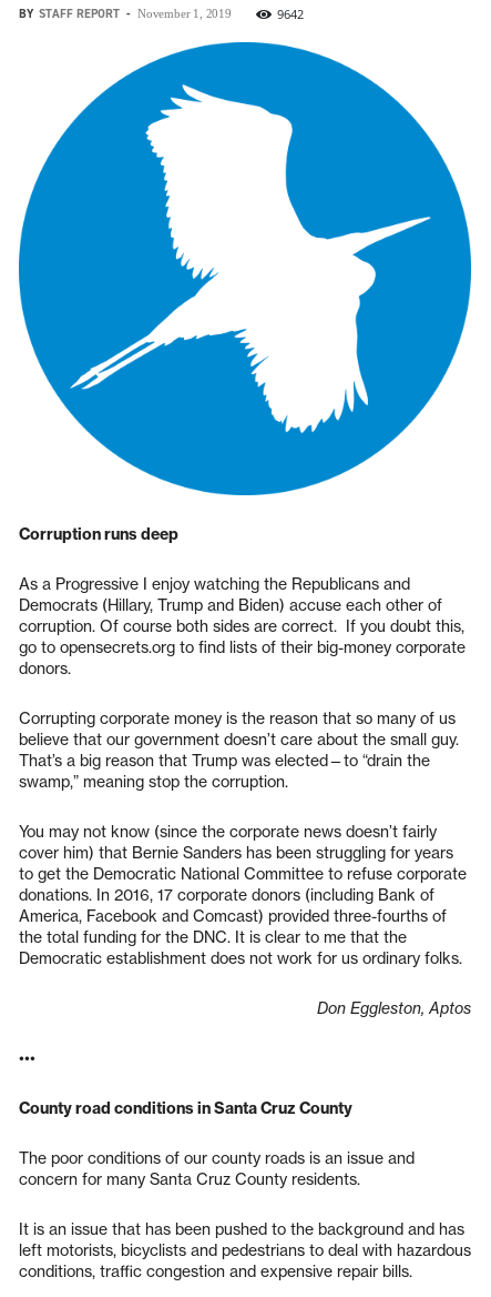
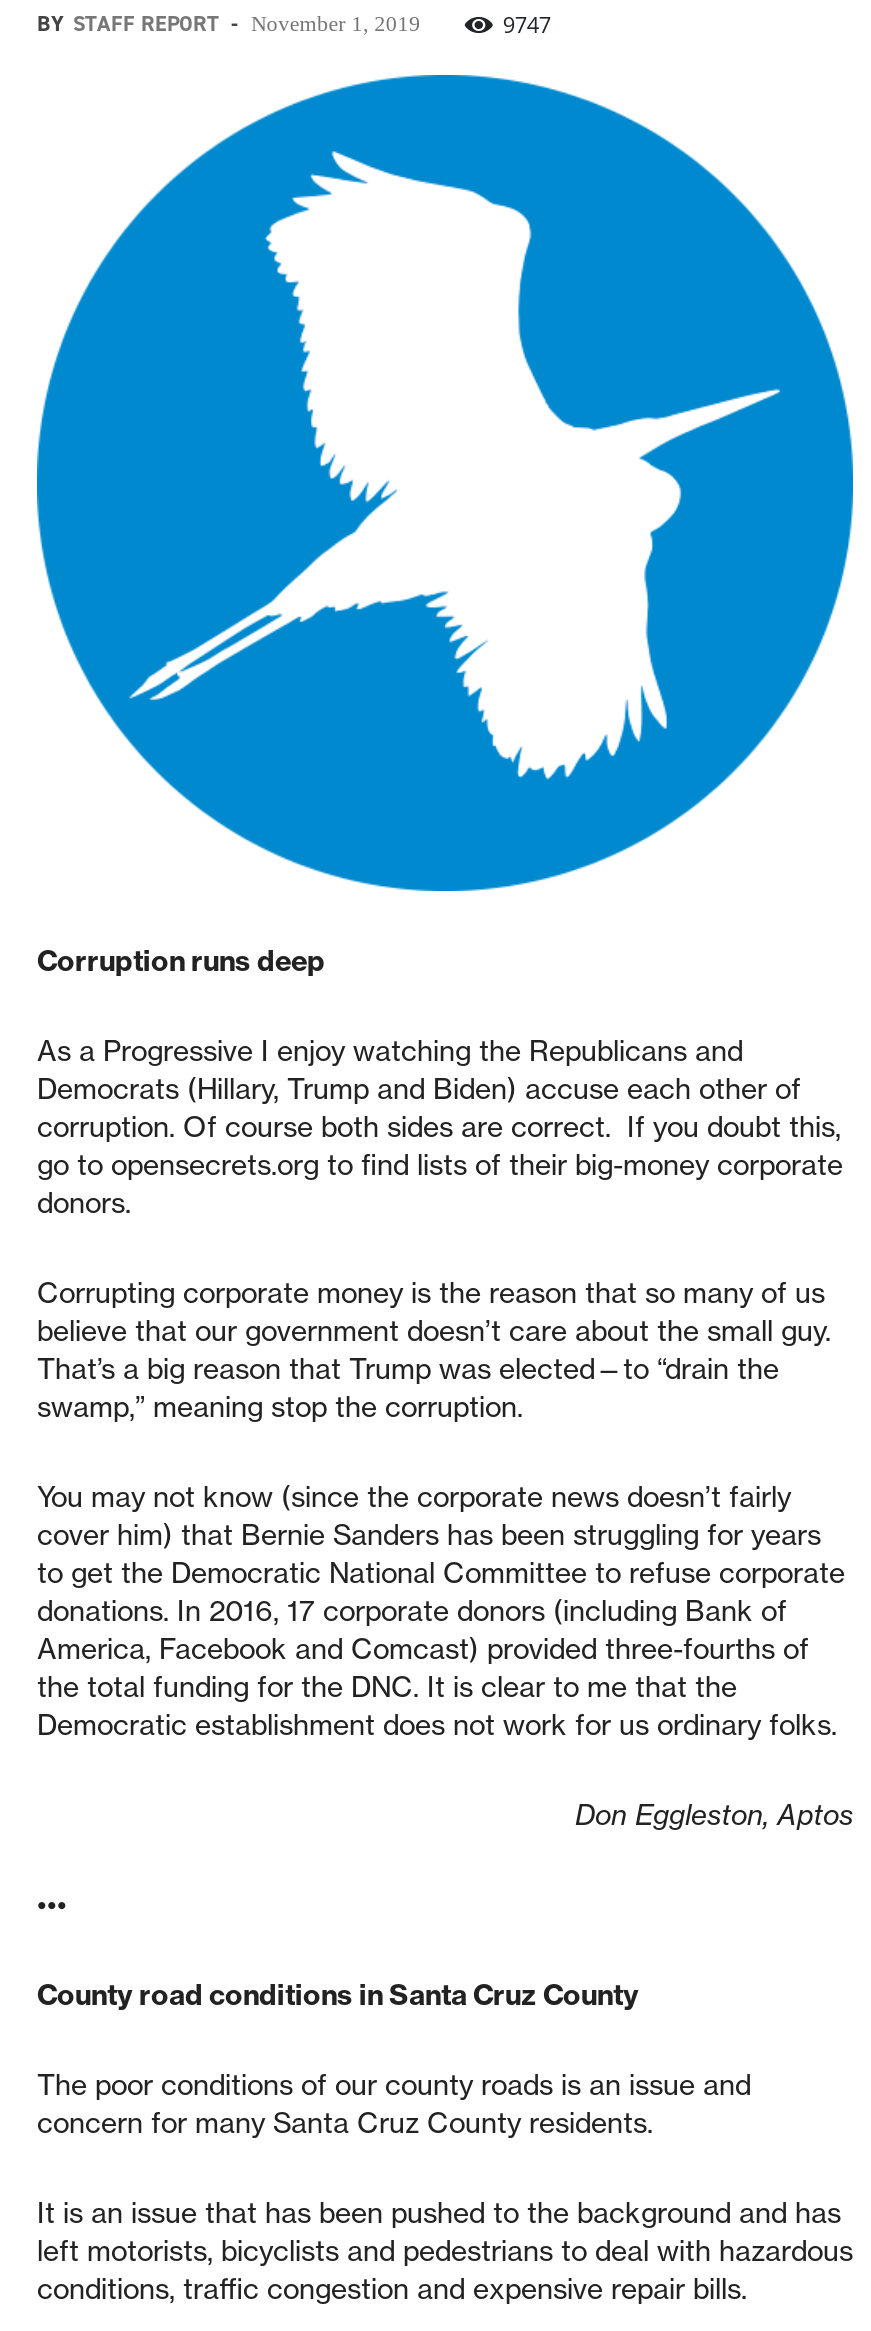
[277,5,303,22] 9642 -> [503,9,551,39] 9747

